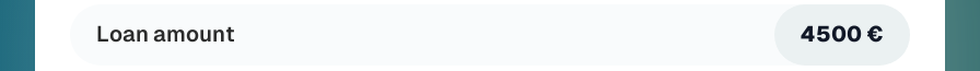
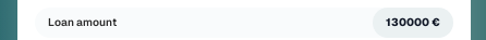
[801,20,884,48] 4500 € -> [386,15,440,29] 130000 €

